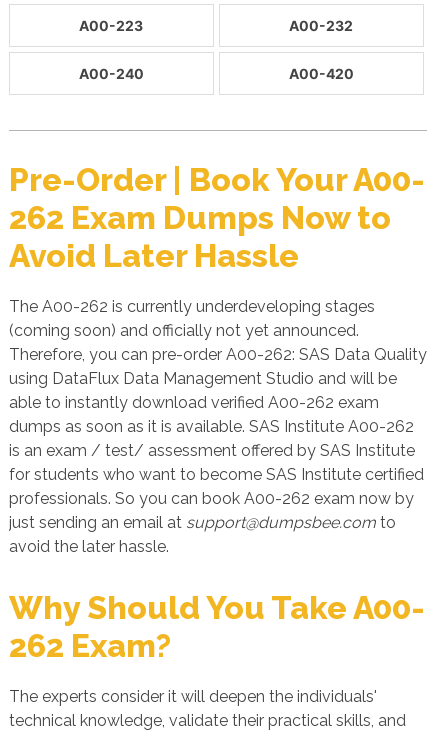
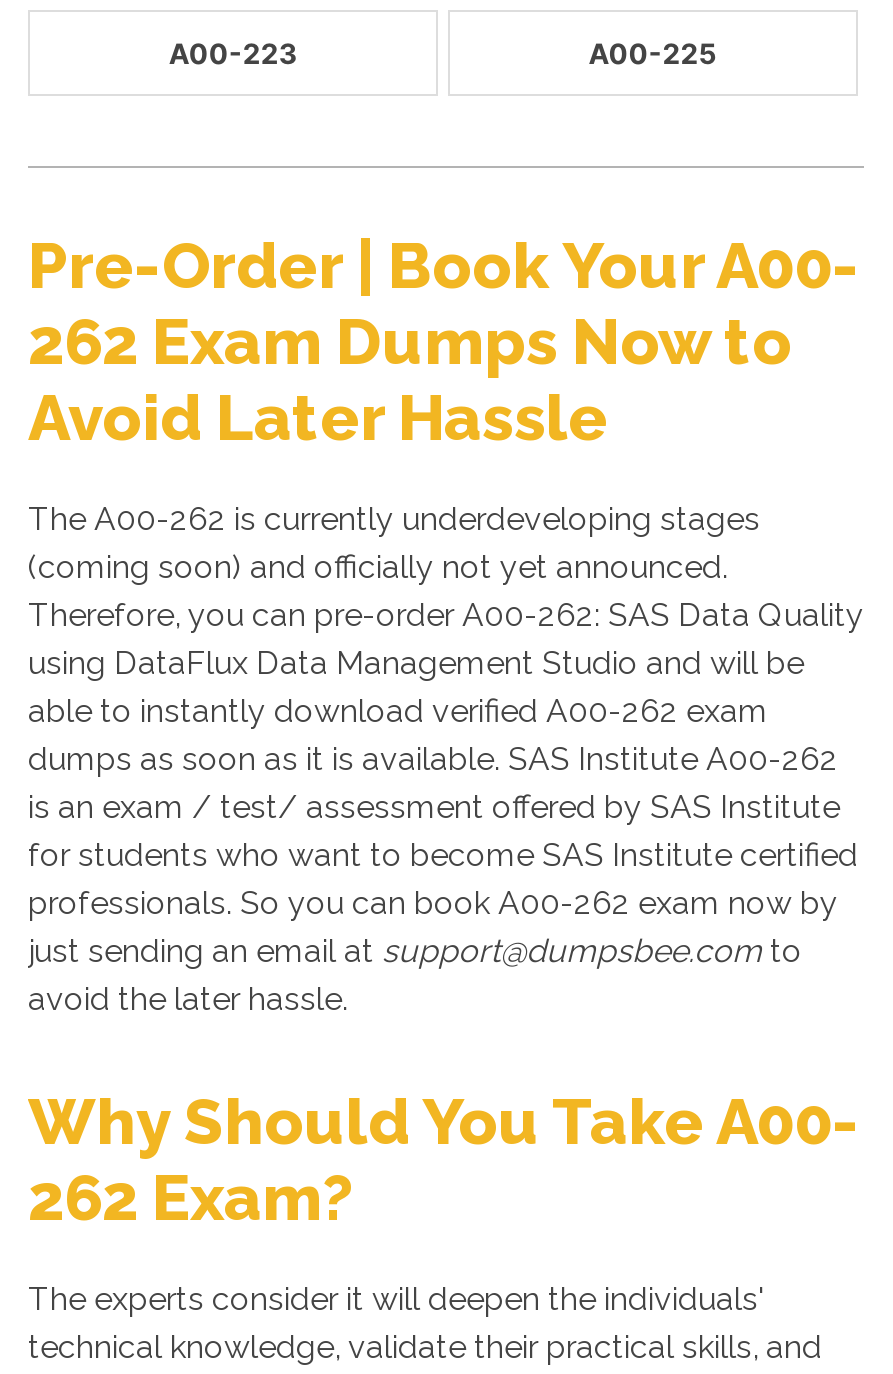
[79,17,354,82] A00-232 | A00-240 | A00-420 -> [588,36,716,70] A00-225

